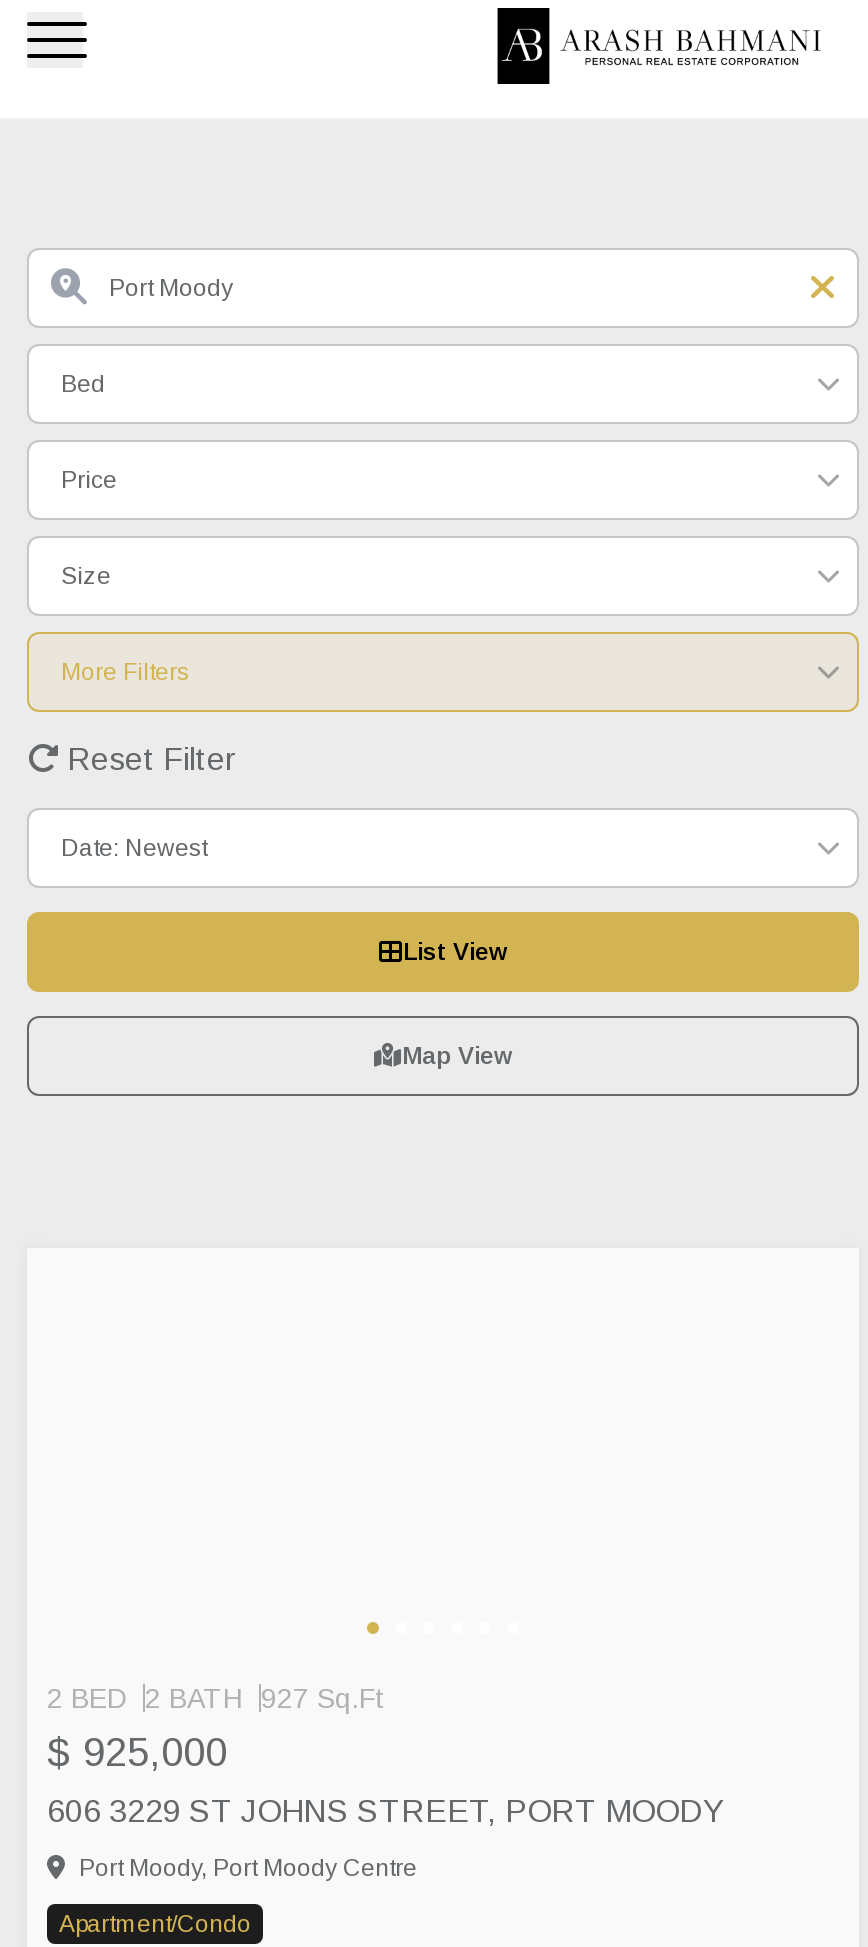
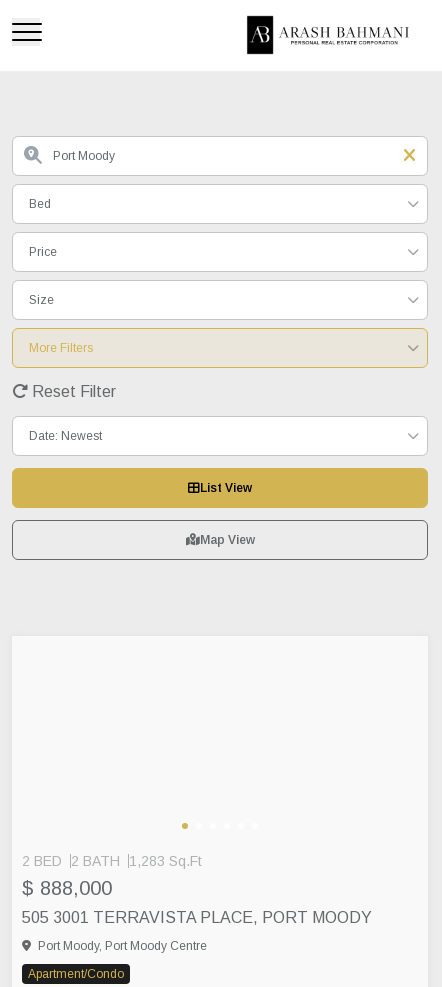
[47,1682,383,1774] 2 BED 2 BATH 927 Sq.Ft | $ 925,000 -> [22,853,202,899] 2 BED 2 BATH 1,283 Sq.Ft | $ 888,000
[47,1794,725,1828] 606 3229 ST JOHNS STREET, PORT MOODY -> [22,909,372,926] 505 3001 TERRAVISTA PLACE, PORT MOODY

